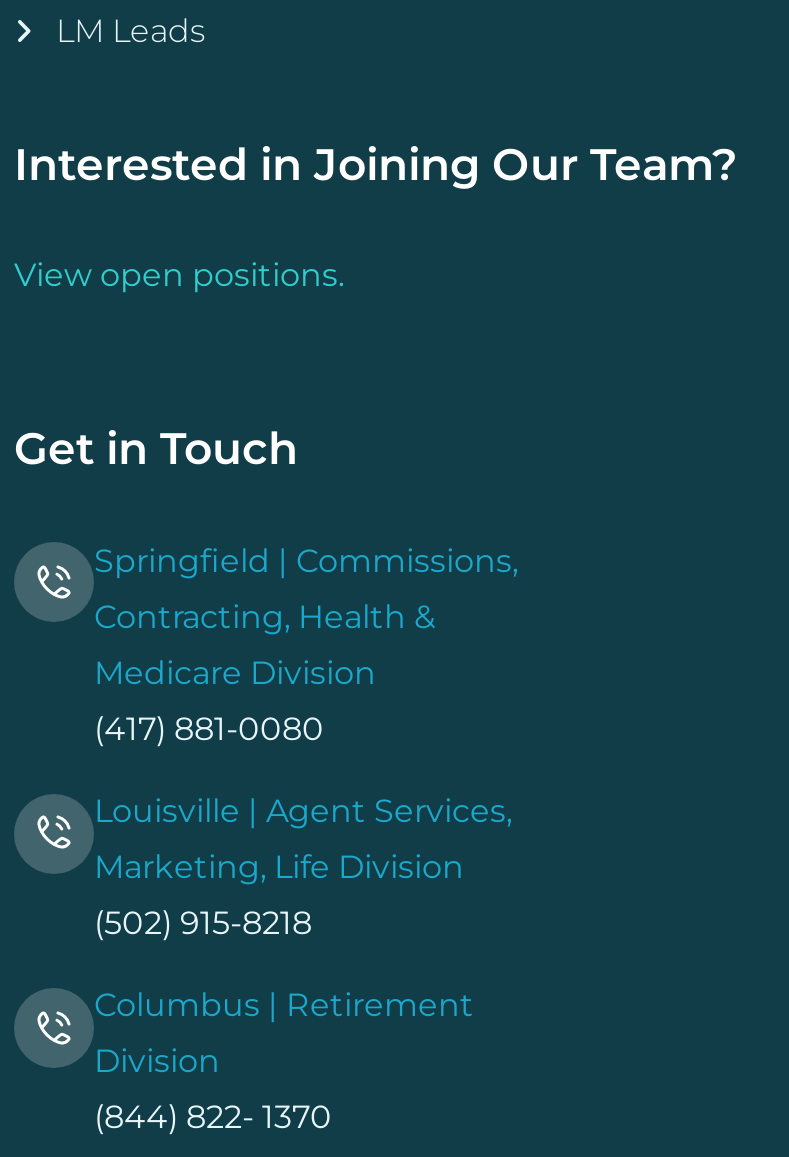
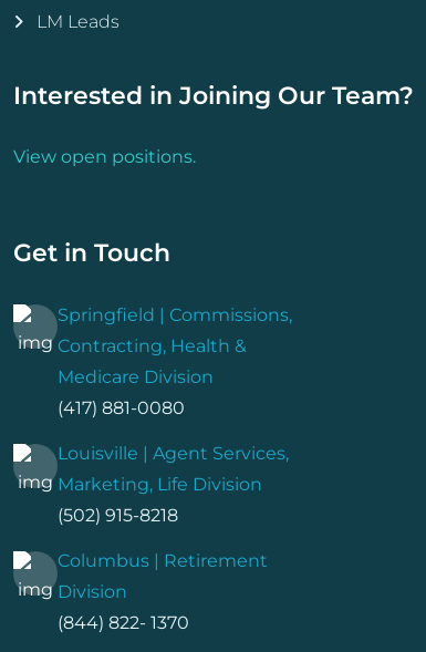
[14,542,84,628] [image] -> [12,303,53,353] [image]
[14,794,84,880] [image] -> [12,443,53,493] [image]
[14,988,84,1074] [image] -> [12,550,53,600] [image]

